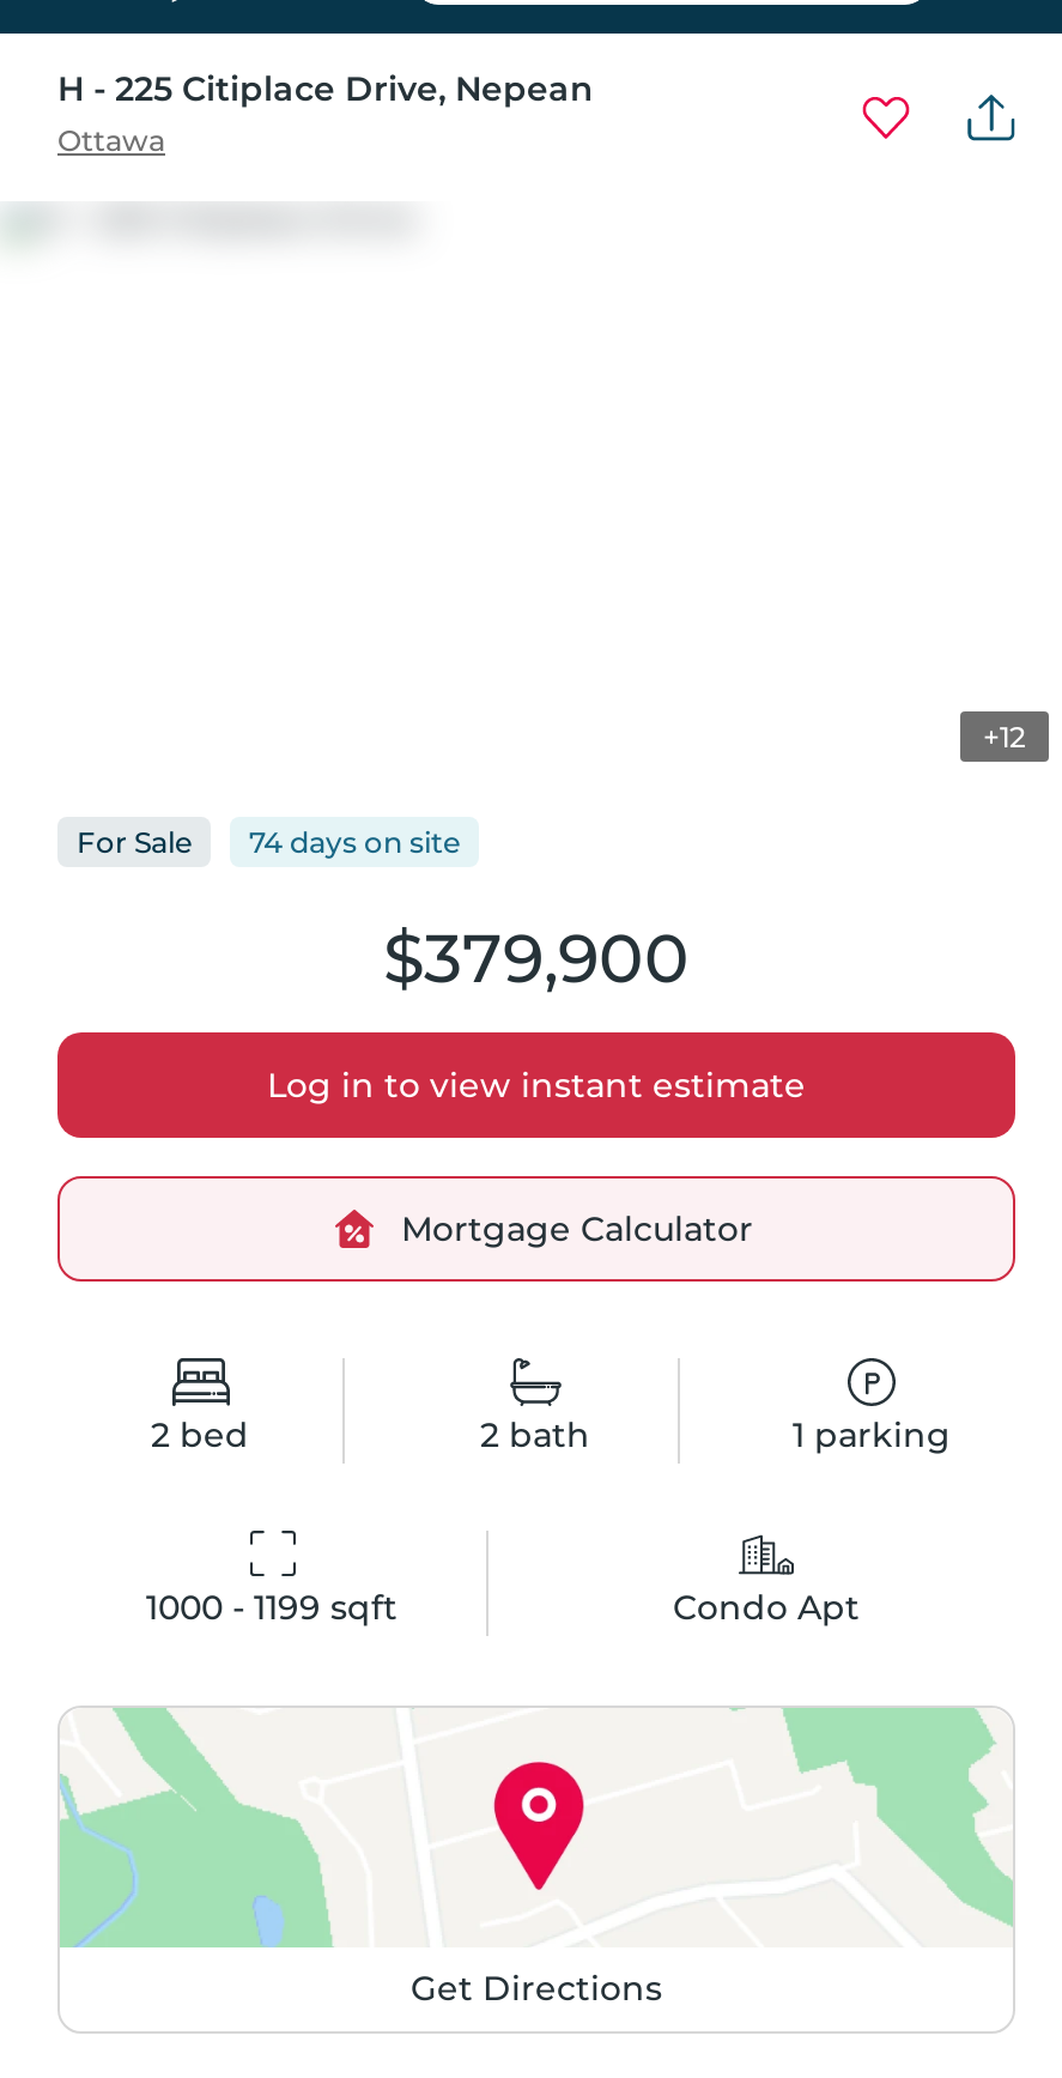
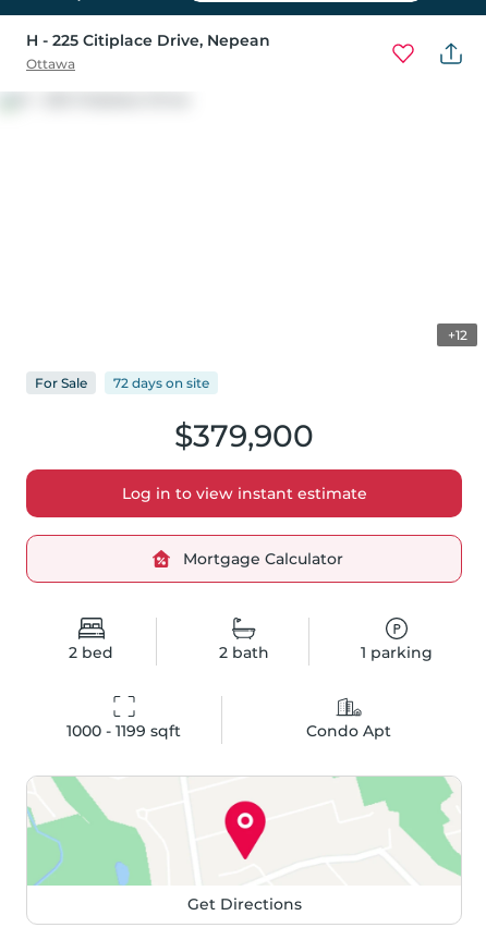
[77,825,460,861] For Sale 74 days on site -> [35,375,209,391] For Sale 72 days on site

